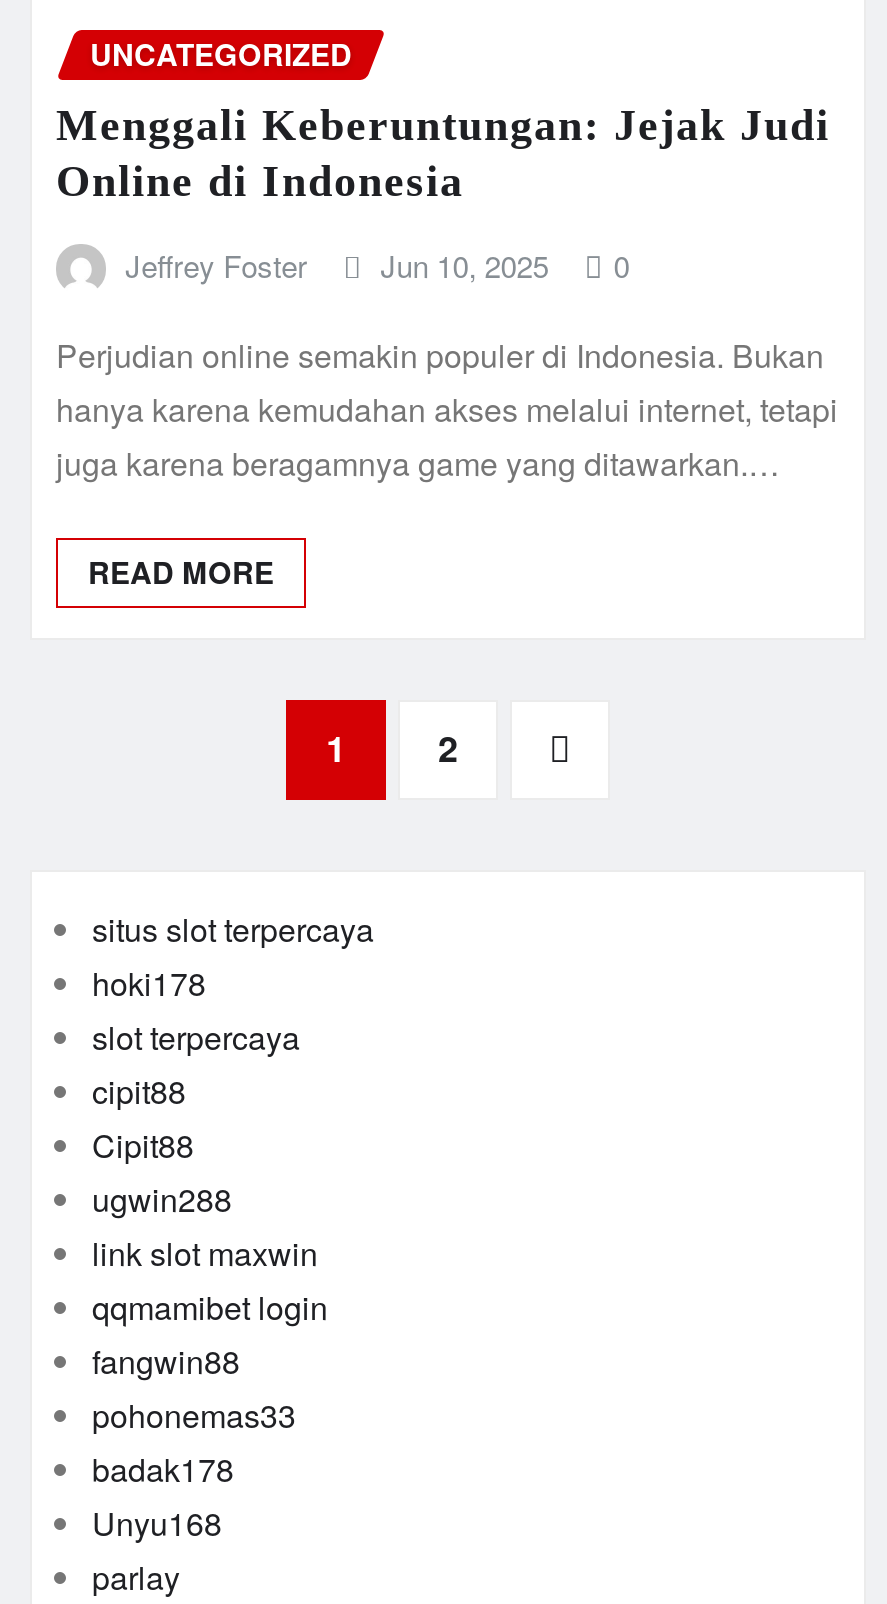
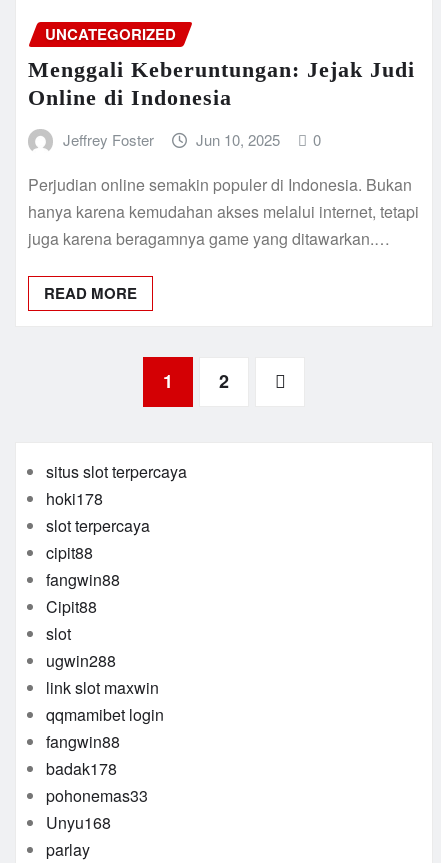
none -> [46,568,120,591] fangwin88
none -> [46,622,71,645] slot
[92,1392,296,1438] pohonemas33 -> none
none -> [46,784,148,807] pohonemas33

